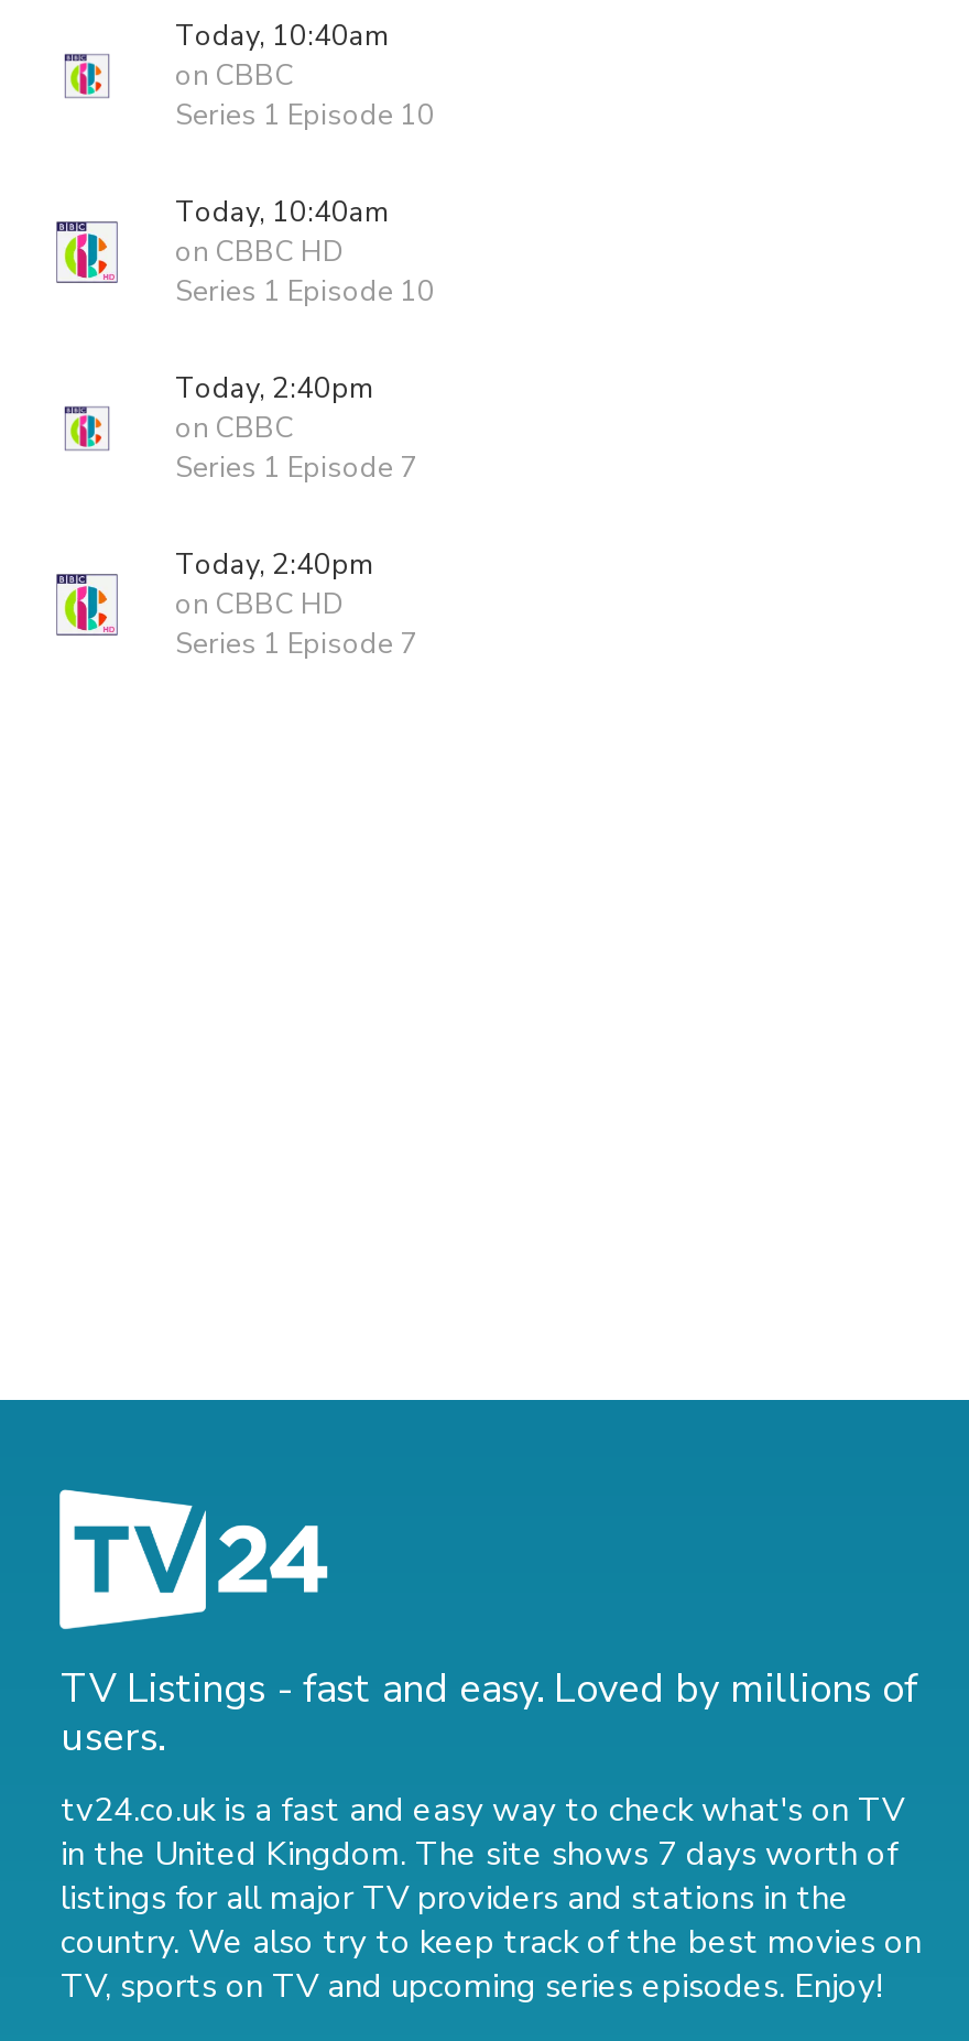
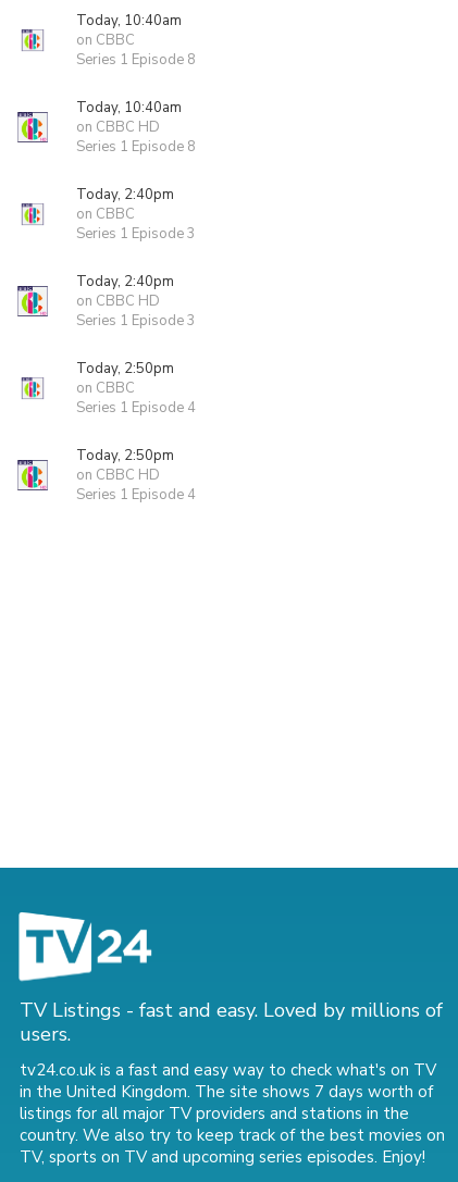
[175,96,435,135] Series 1 Episode 10 -> [76,50,196,70] Series 1 Episode 8
[175,272,435,312] Series 1 Episode 10 -> [76,137,196,157] Series 1 Episode 8
[175,448,417,488] Series 1 Episode 7 -> [76,224,196,244] Series 1 Episode 3
[175,625,417,664] Series 1 Episode 7 -> [76,311,196,505] Series 1 Episode 3 | Today, 2:50pm | on CBBC | Series 1 Episode 4 | Today, 2:50pm | on CBBC HD | Series 1 Episode 4

